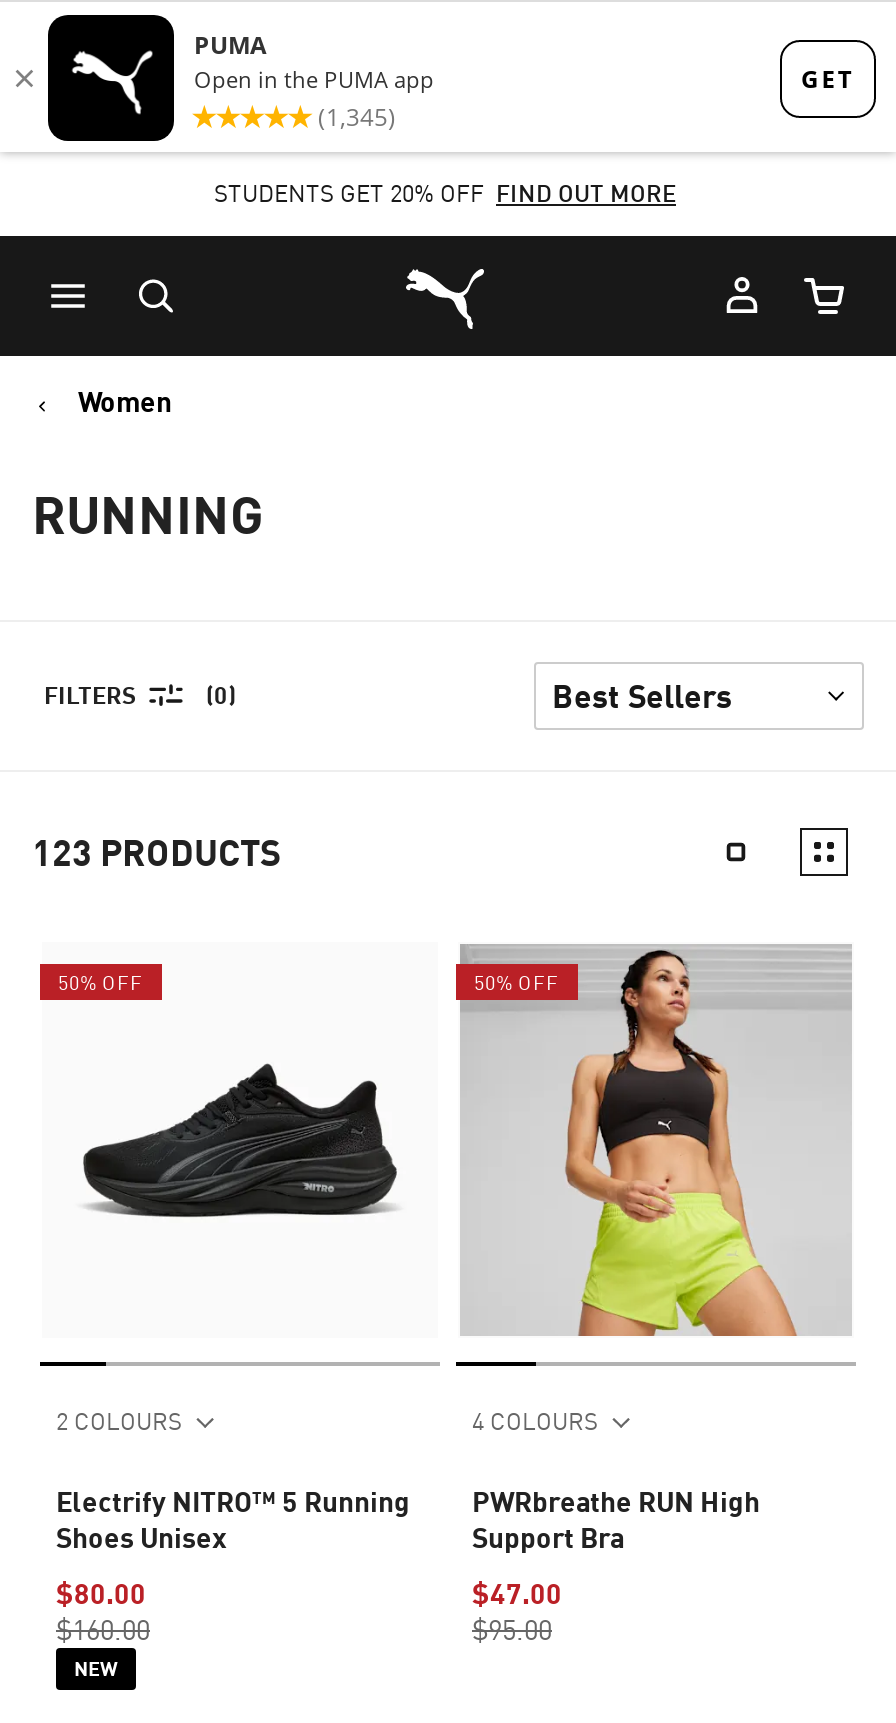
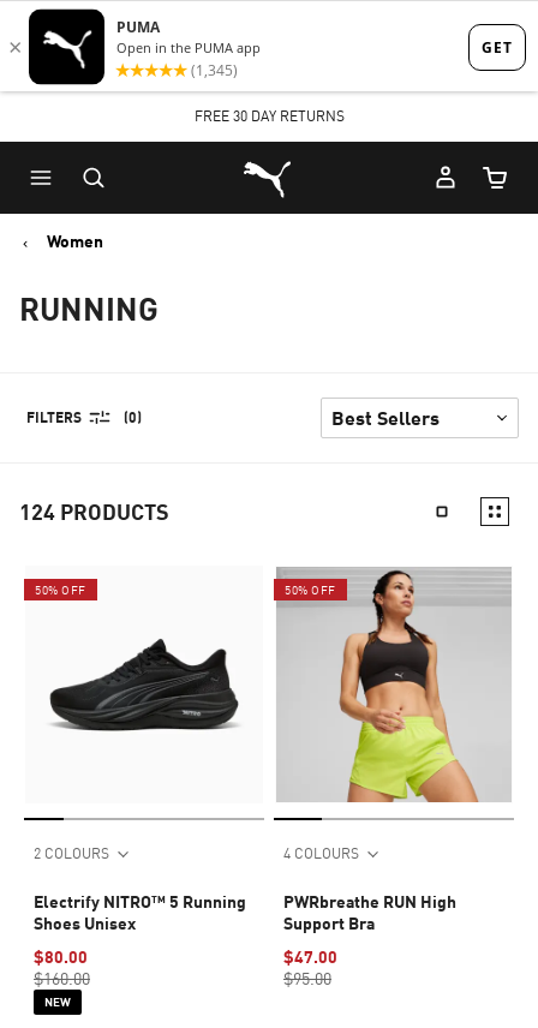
[214,178,676,208] STUDENTS GET 20% OFF FIND OUT MORE -> [194,107,344,125] FREE 30 DAY RETURNS
[32,830,282,874] 123 PRODUCTS -> [19,498,169,525] 124 PRODUCTS

